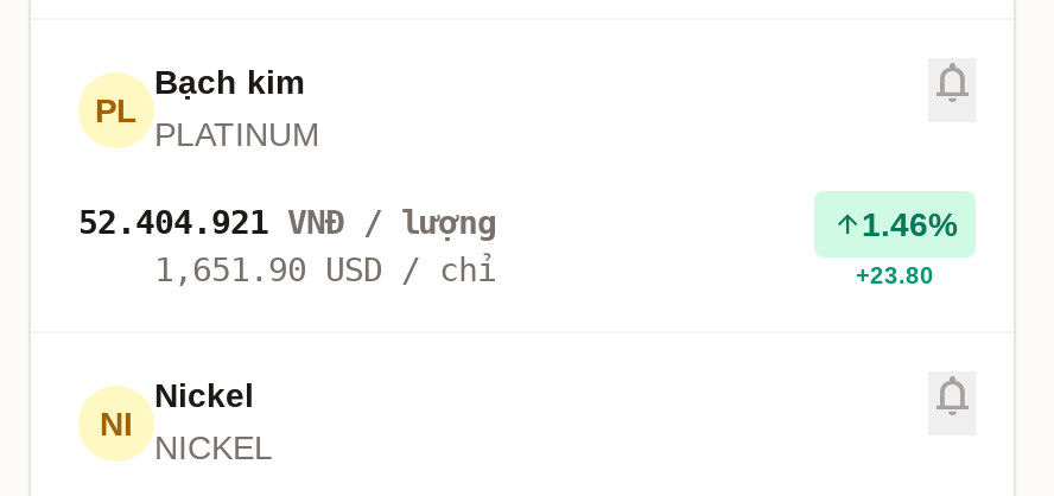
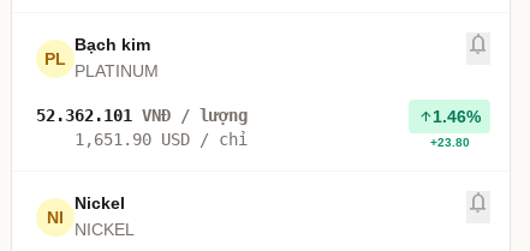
[78,203,496,241] 52.404.921 VNĐ / lượng -> [36,106,248,125] 52.362.101 VNĐ / lượng

